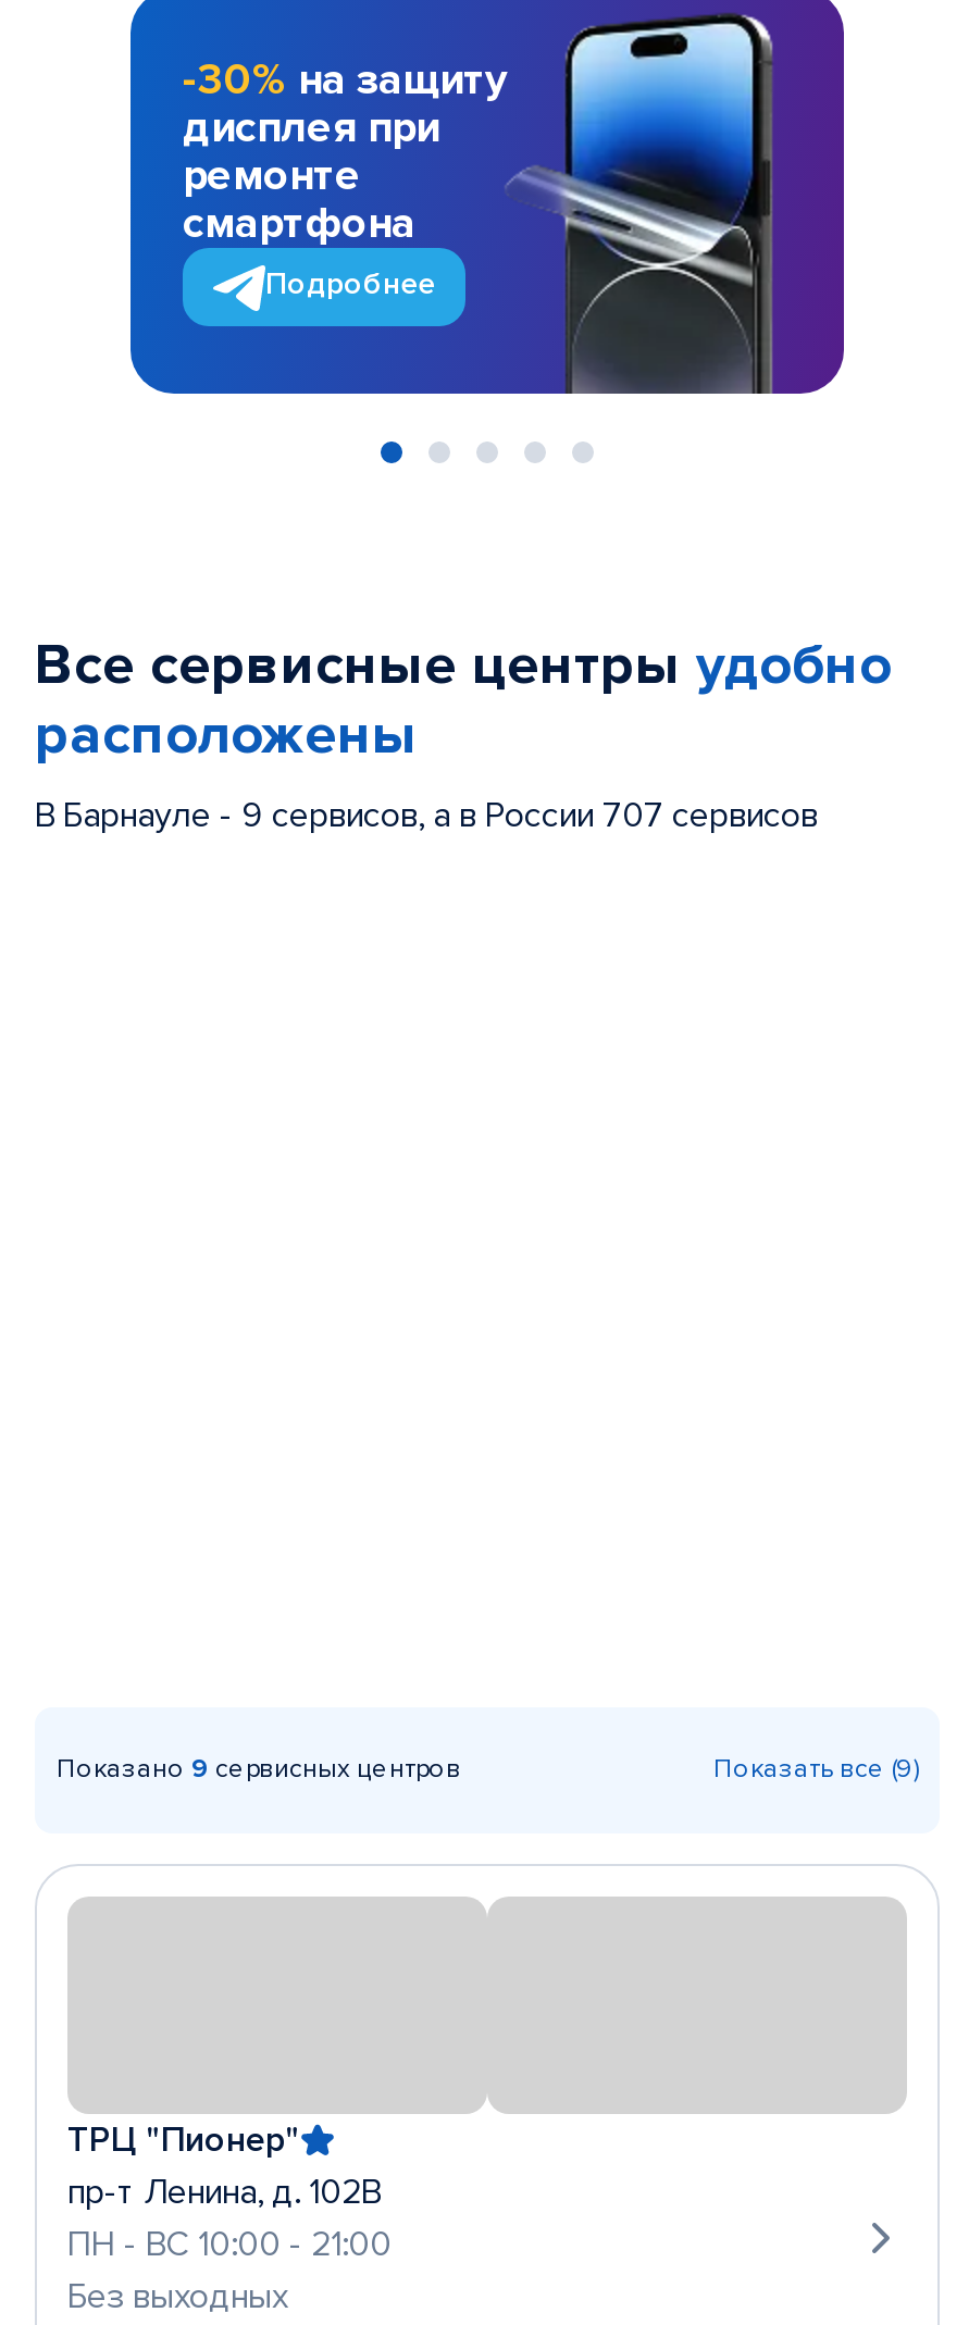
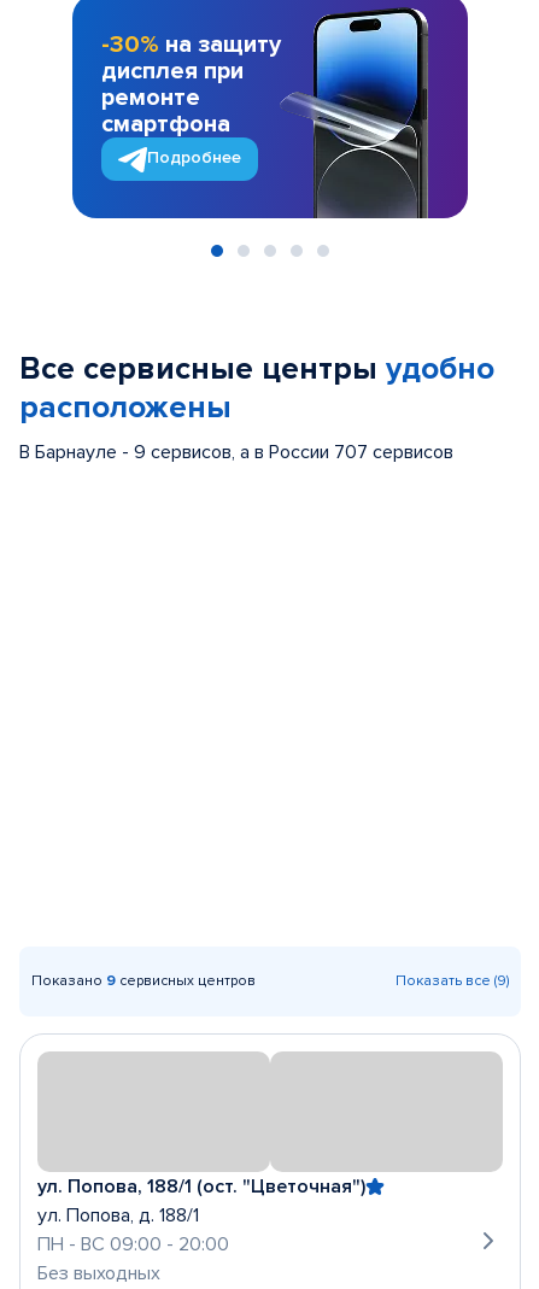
[67,2118,392,2266] ТРЦ "Пионер" | пр-т Ленина, д. 102В | ПН - ВС 10:00 - 21:00 -> [37,1174,365,1256] ул. Попова, 188/1 (ост. "Цветочная") | ул. Попова, д. 188/1 | ПН - ВС 09:00 - 20:00

